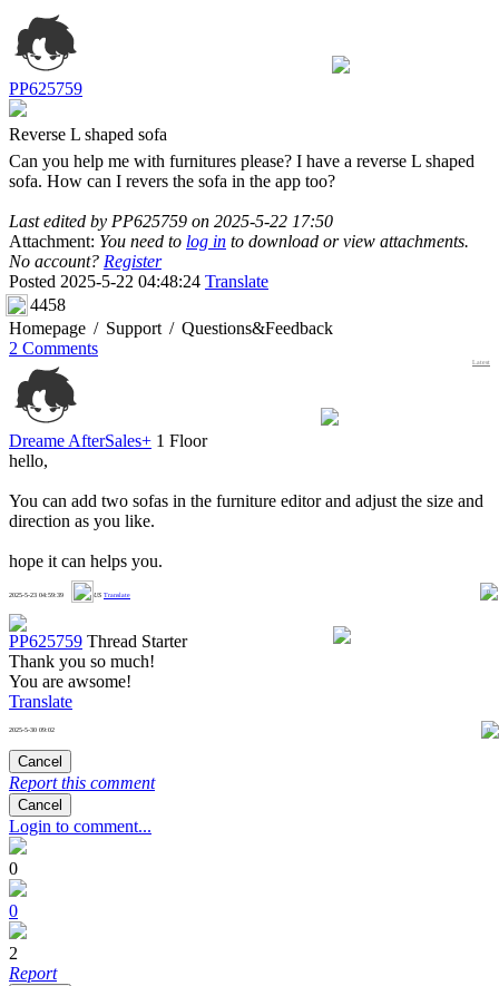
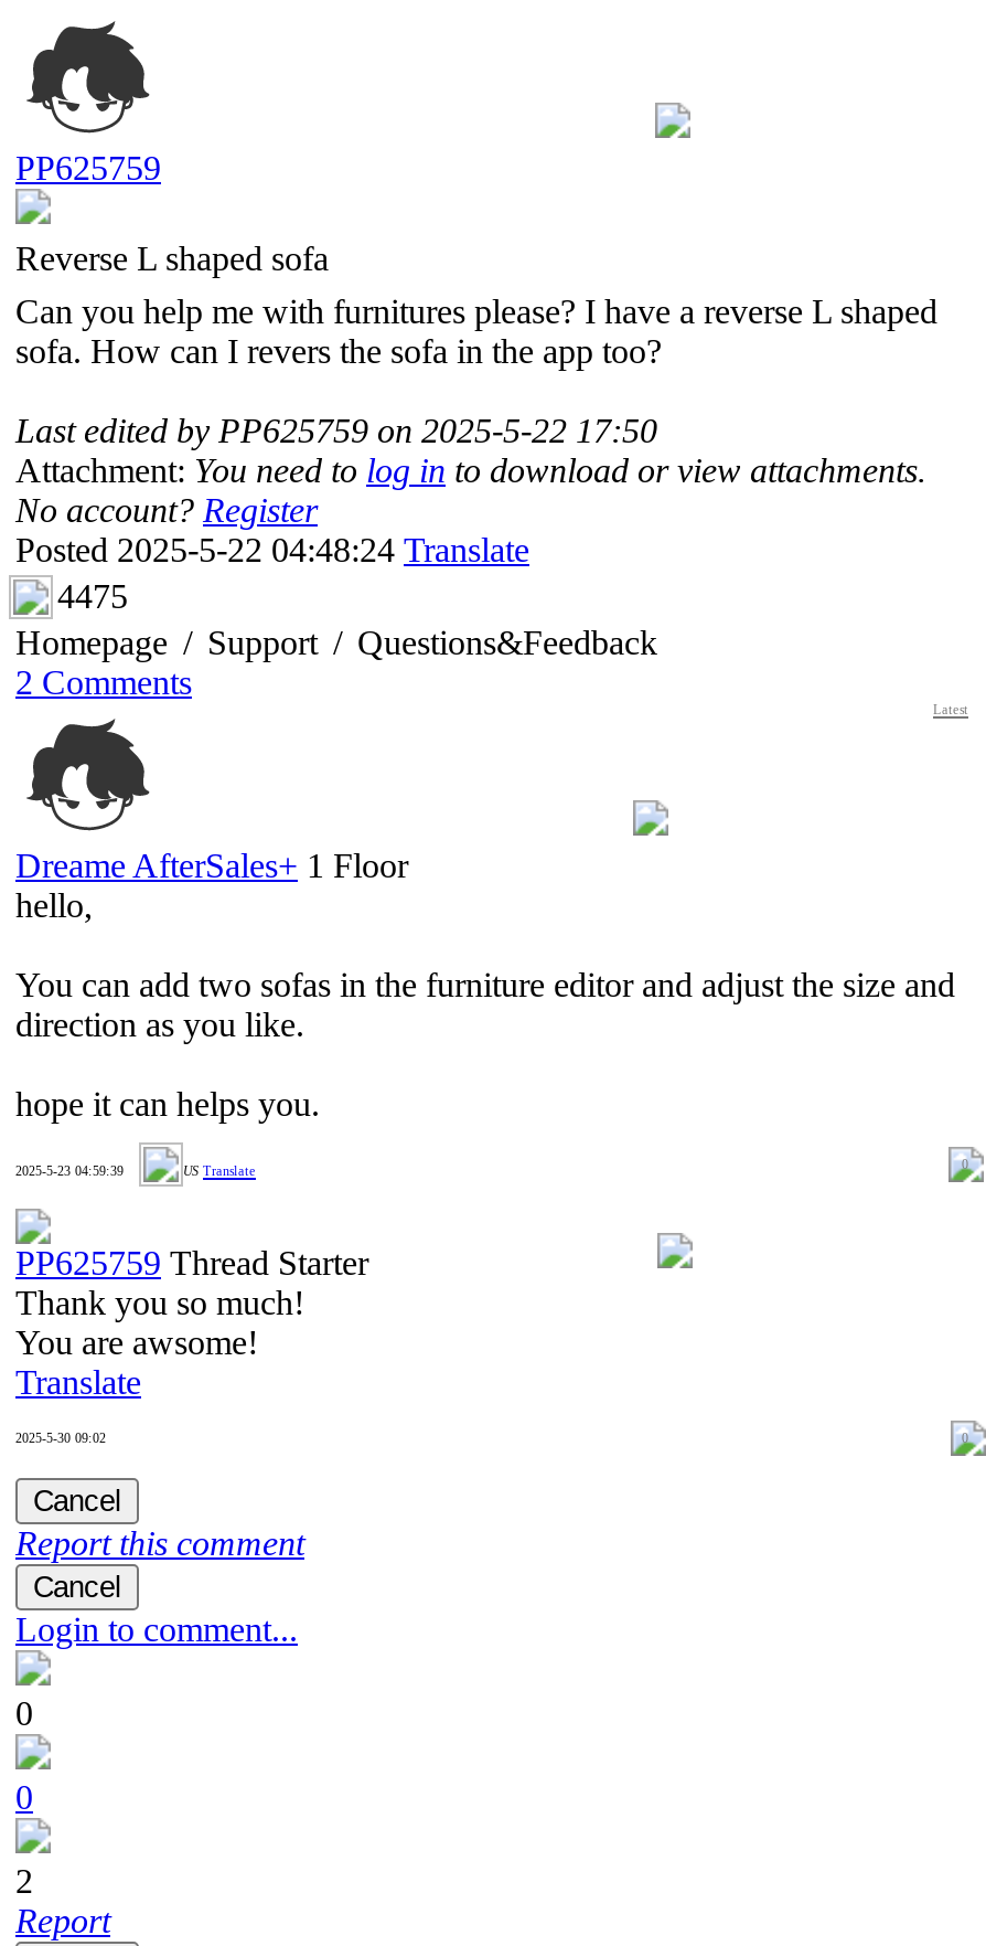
[30,295,66,314] 4458 -> [57,578,128,615] 4475

